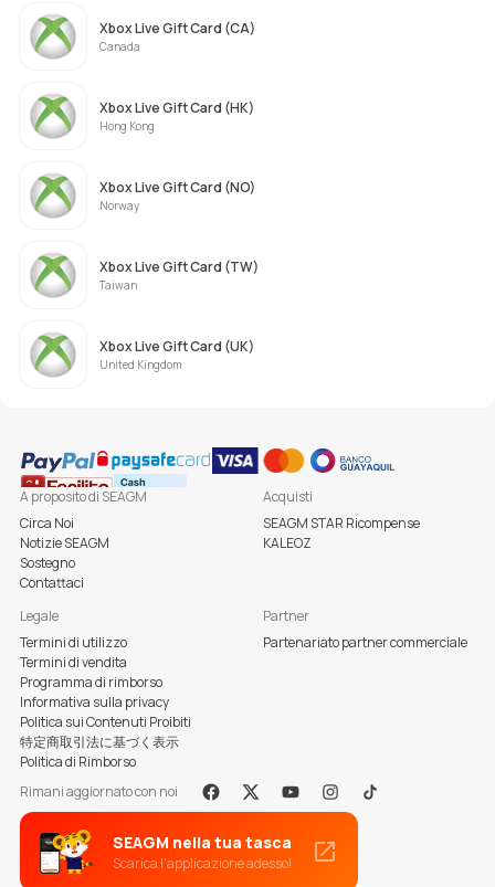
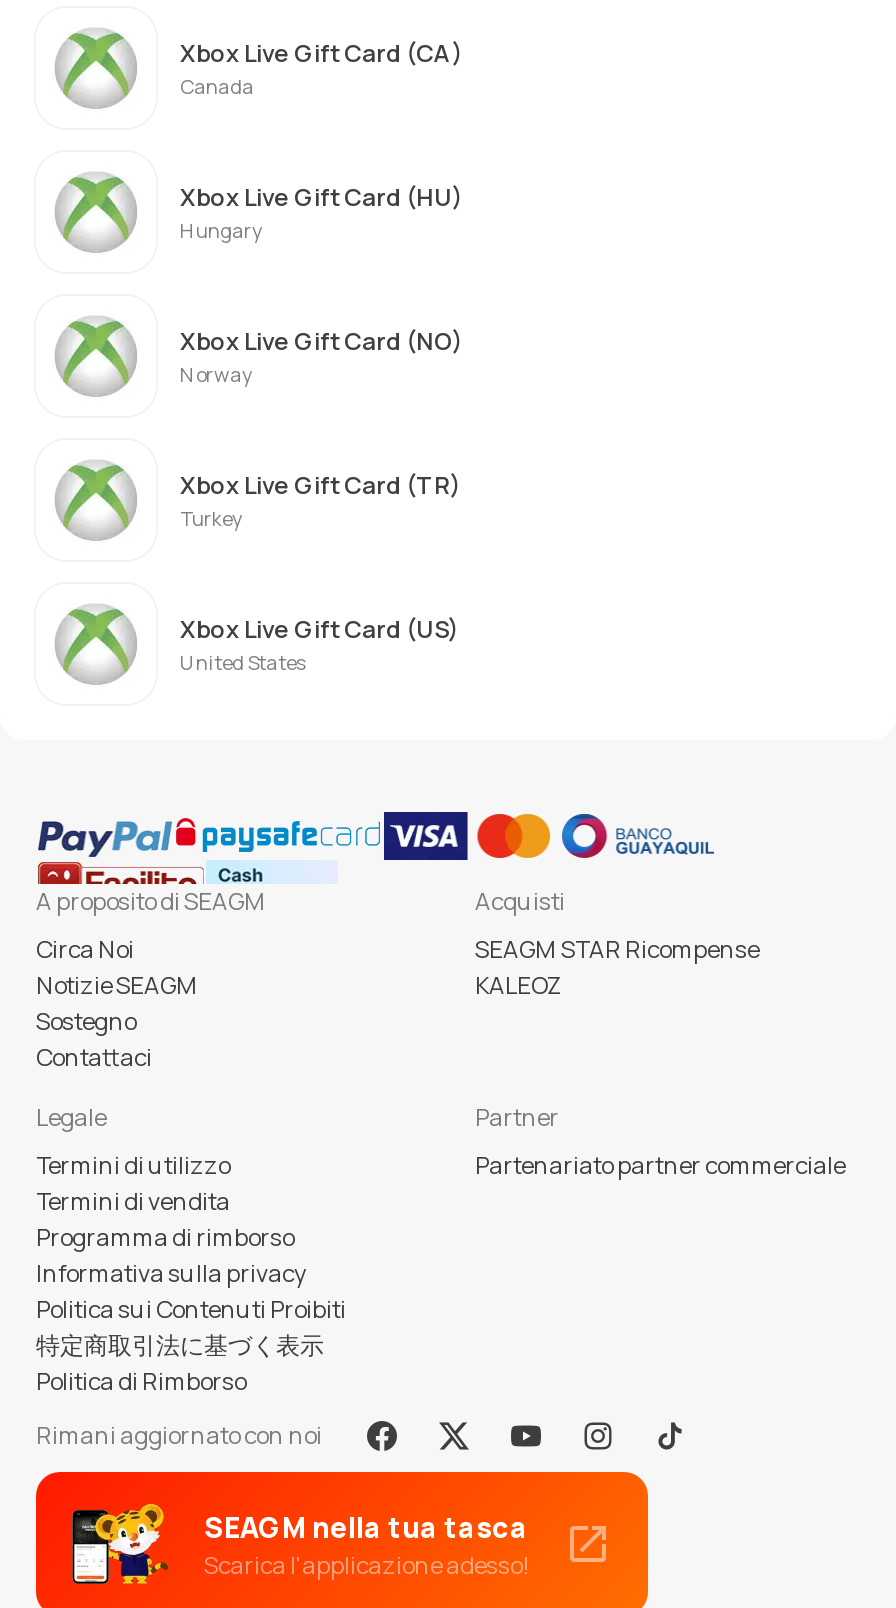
[99,98,254,133] Xbox Live Gift Card (HK) | Hong Kong -> [180,179,462,243] Xbox Live Gift Card (HU) | Hungary
[99,257,259,292] Xbox Live Gift Card (TW) | Taiwan -> [180,467,460,531] Xbox Live Gift Card (TR) | Turkey
[99,336,254,372] Xbox Live Gift Card (UK) | United Kingdom -> [180,611,458,675] Xbox Live Gift Card (US) | United States

